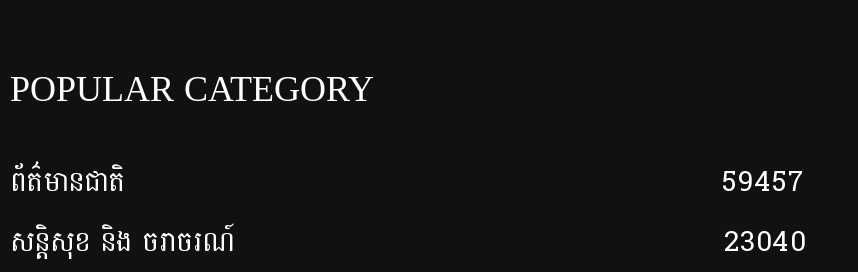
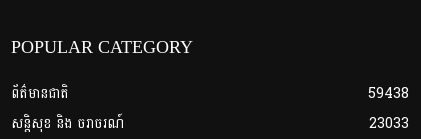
[722,157,806,207] 59457 -> [368,81,409,106] 59438
[724,217,806,267] 23040 -> [369,111,409,136] 23033

